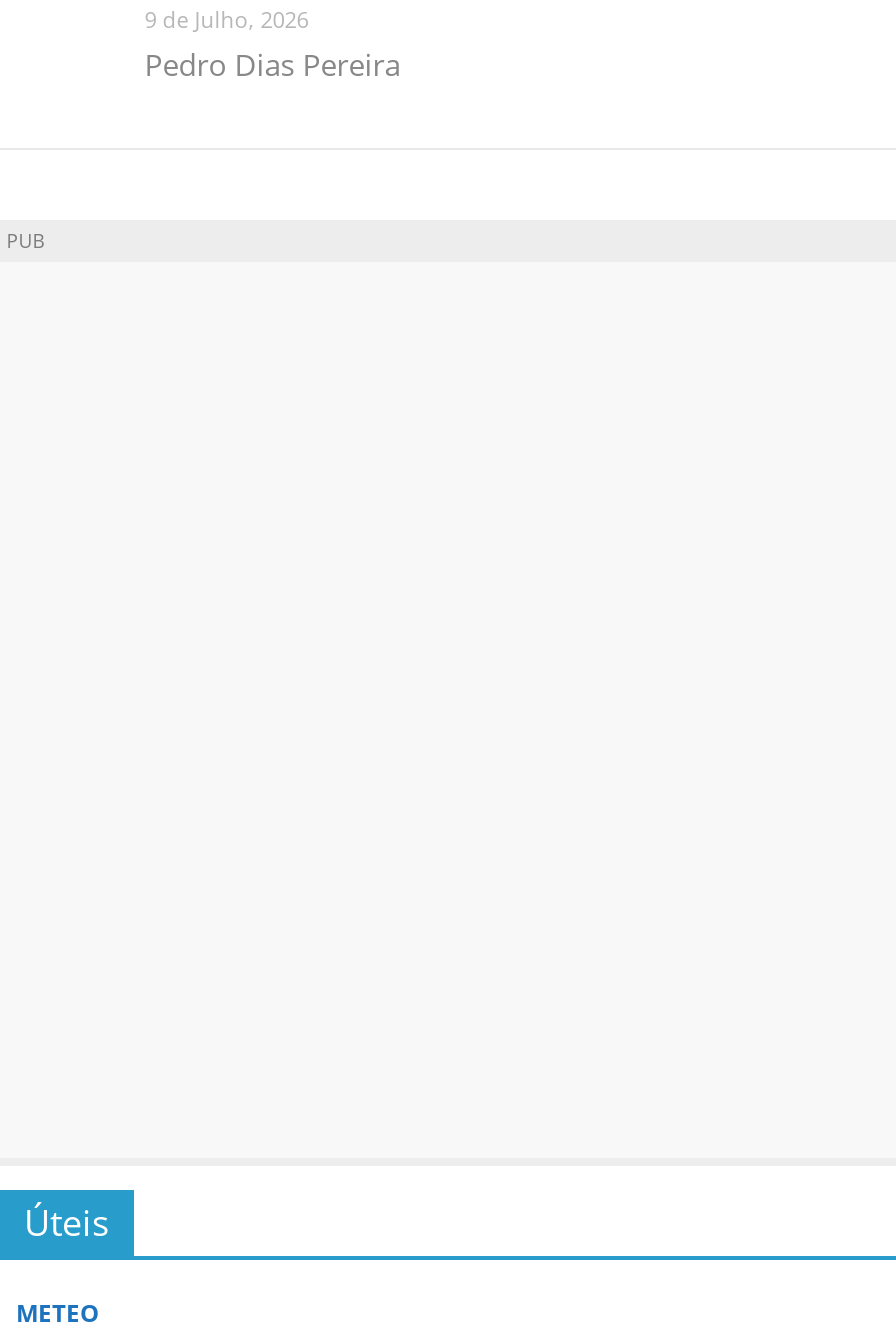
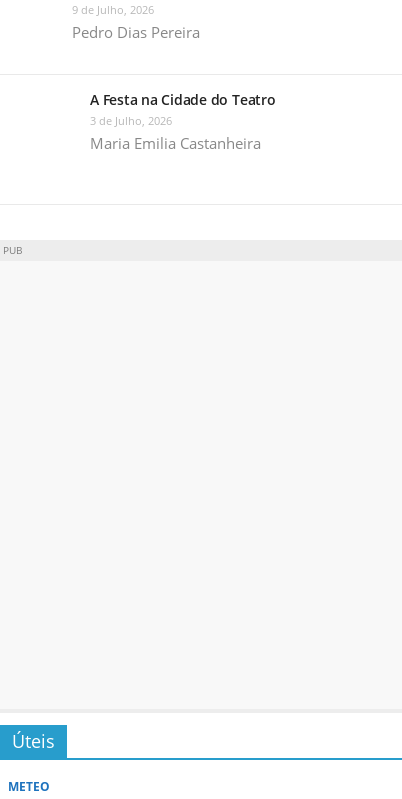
none -> [90,90,276,153] A Festa na Cidade do Teatro | 3 de Julho, 2026 | Maria Emilia Castanheira

